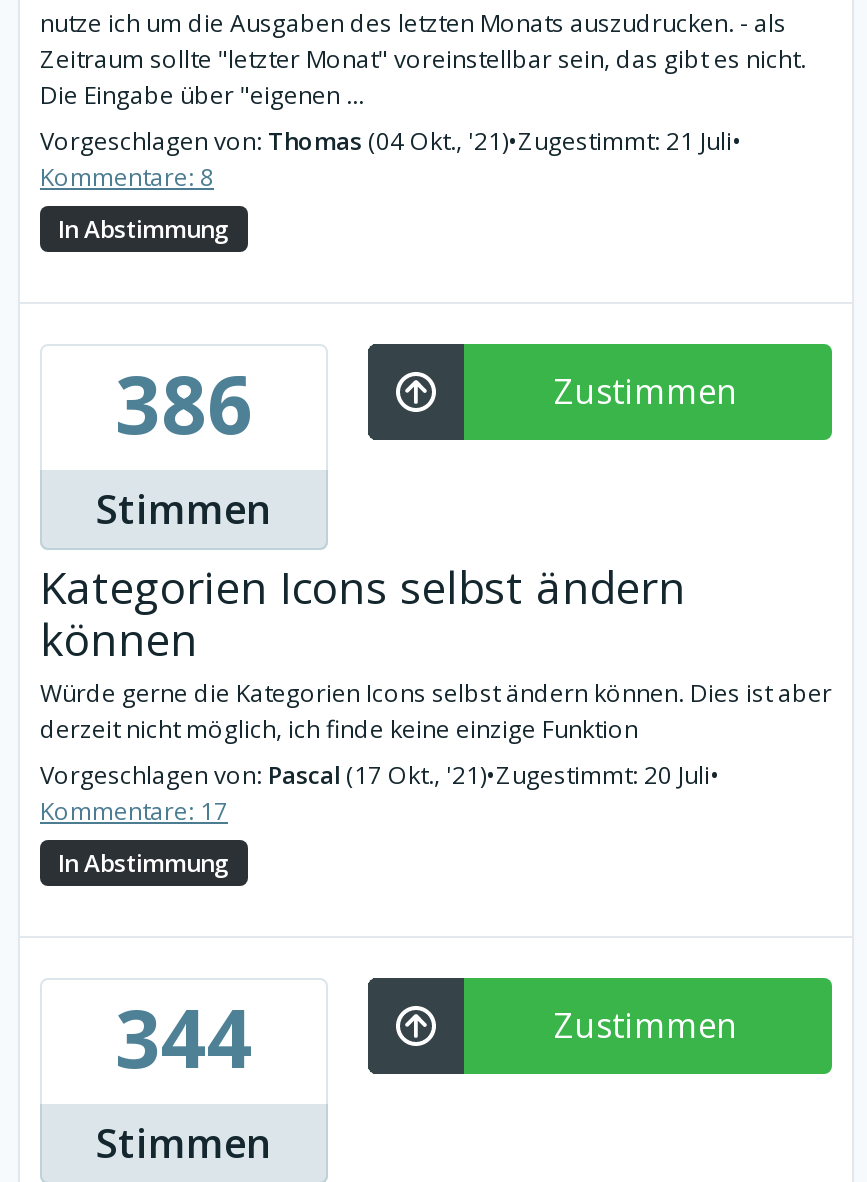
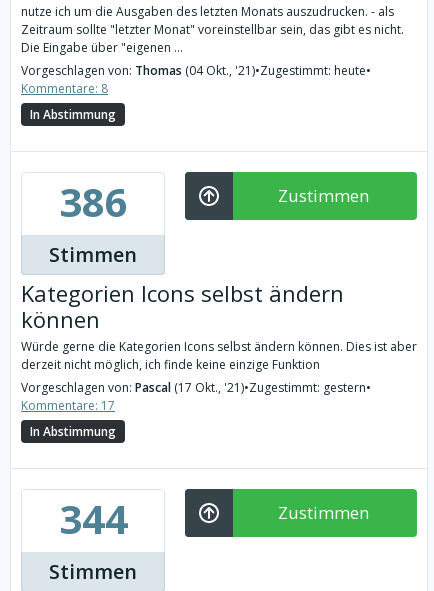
[40,124,742,158] Vorgeschlagen von: Thomas (04 Okt., '21) •Zugestimmt: 21 Juli• -> [21,62,371,79] Vorgeschlagen von: Thomas (04 Okt., '21) •Zugestimmt: heute•
[40,758,720,792] Vorgeschlagen von: Pascal (17 Okt., '21) •Zugestimmt: 20 Juli• -> [21,379,371,396] Vorgeschlagen von: Pascal (17 Okt., '21) •Zugestimmt: gestern•

